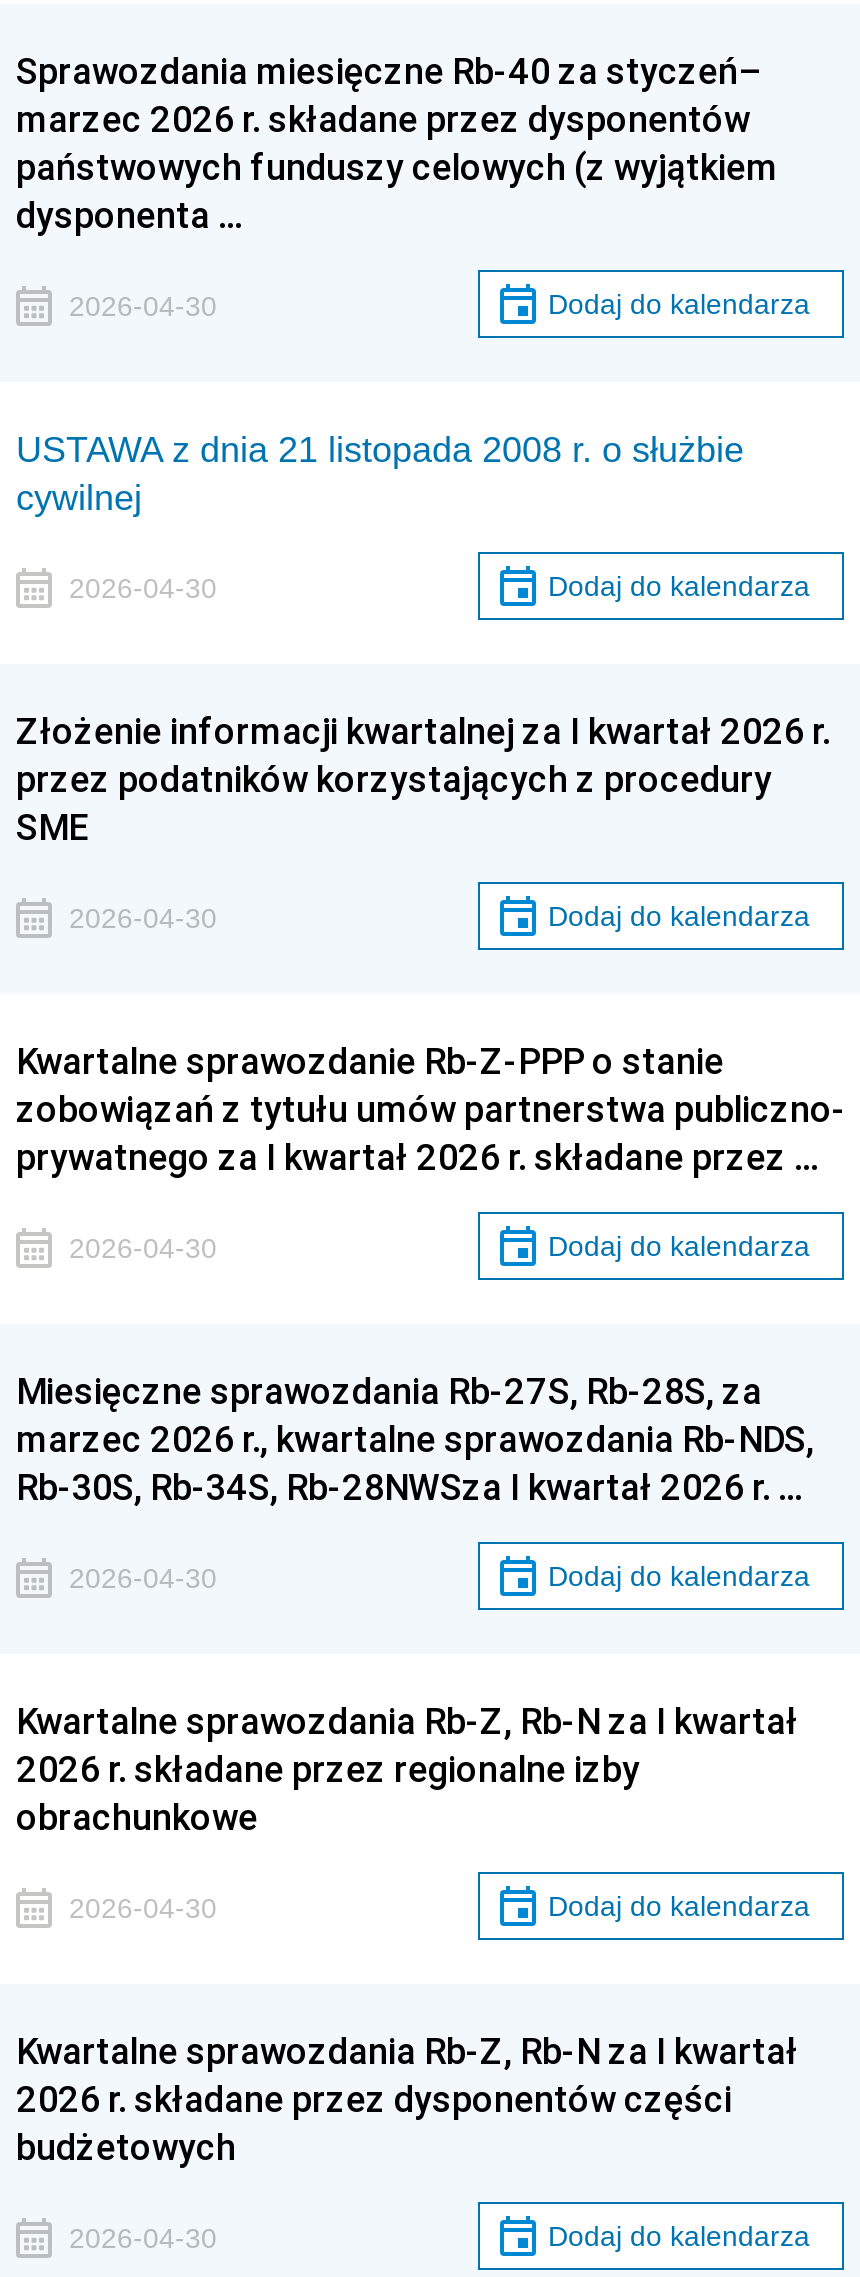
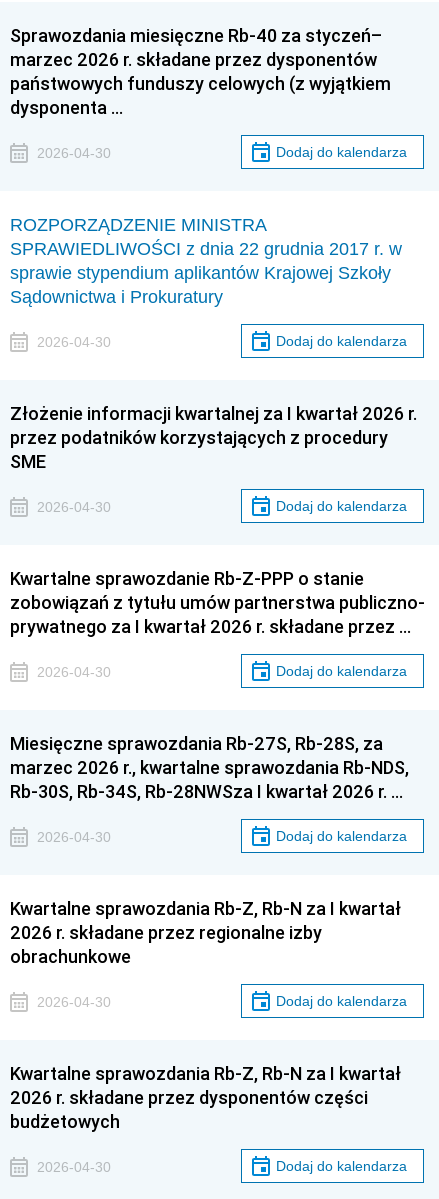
[16,430,744,518] USTAWA z dnia 21 listopada 2008 r. o służbie | cywilnej -> [10,215,402,307] ROZPORZĄDZENIE MINISTRA | SPRAWIEDLIWOŚCI z dnia 22 grudnia 2017 r. w | sprawie stypendium aplikantów Krajowej Szkoły | Sądownictwa i Prokuratury

